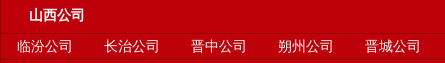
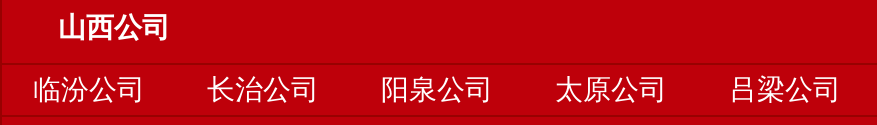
[190,39,420,54] 晋中公司 | 朔州公司 | 晋城公司 -> [381,75,841,105] 阳泉公司 | 太原公司 | 吕梁公司

